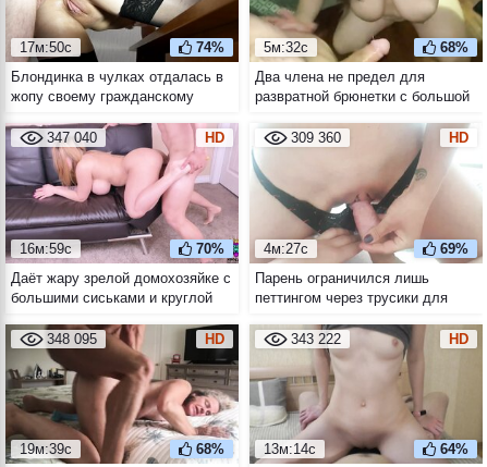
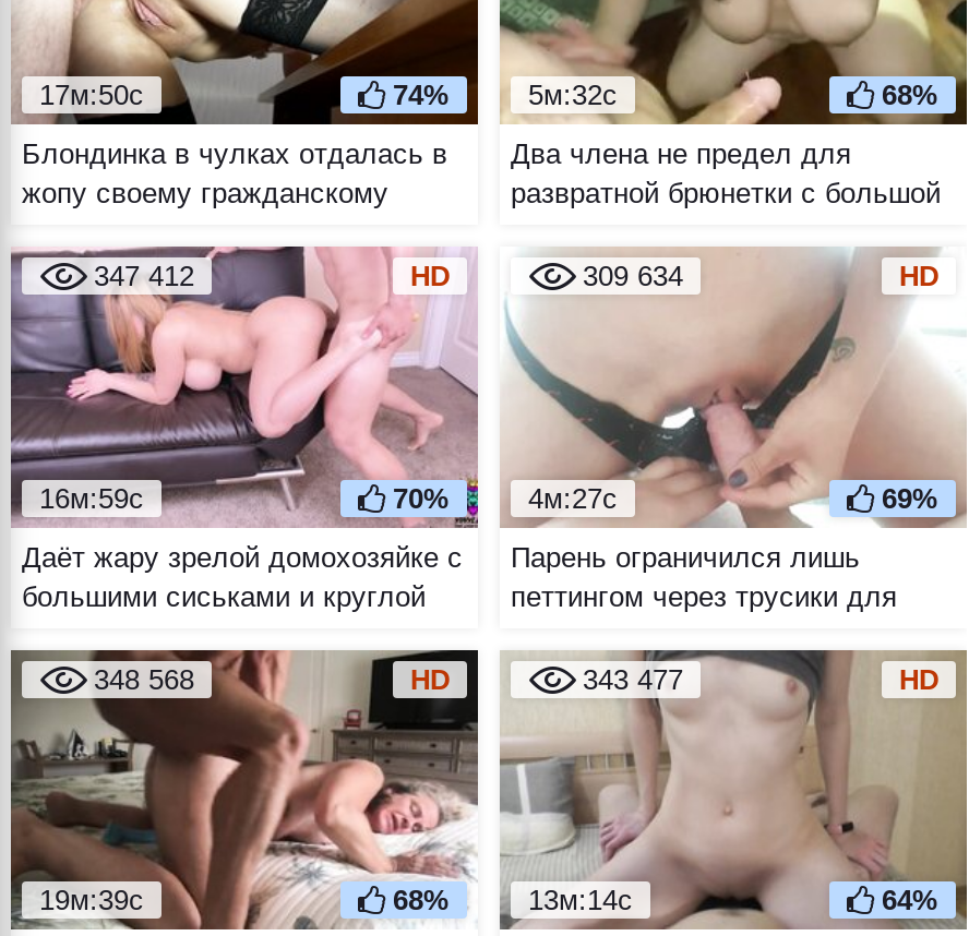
[47,130,97,146] 347 040 -> [94,260,194,293] 347 412
[291,130,341,146] 309 360 -> [583,260,683,293] 309 634
[47,330,97,347] 348 095 -> [94,662,194,695] 348 568
[291,330,341,347] 343 222 -> [583,662,683,695] 343 477

